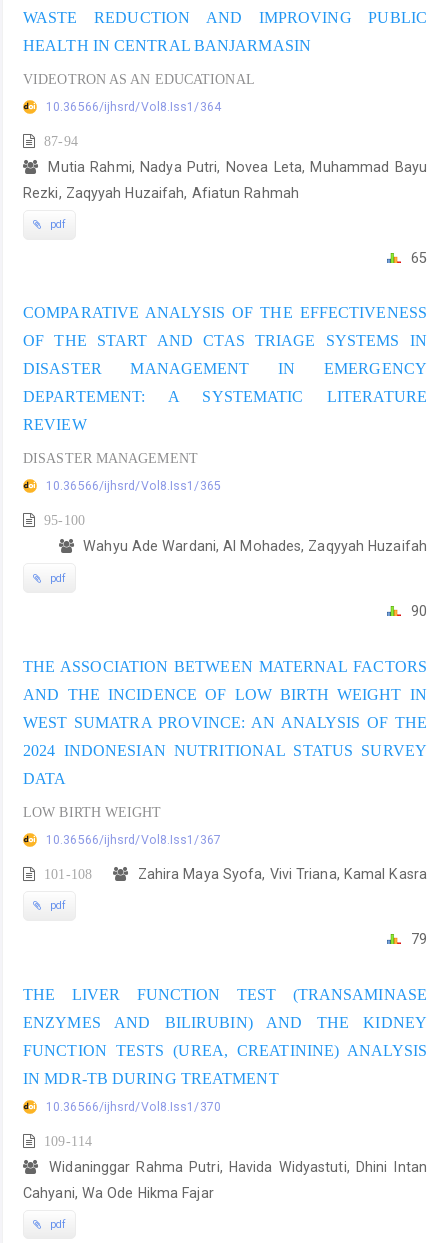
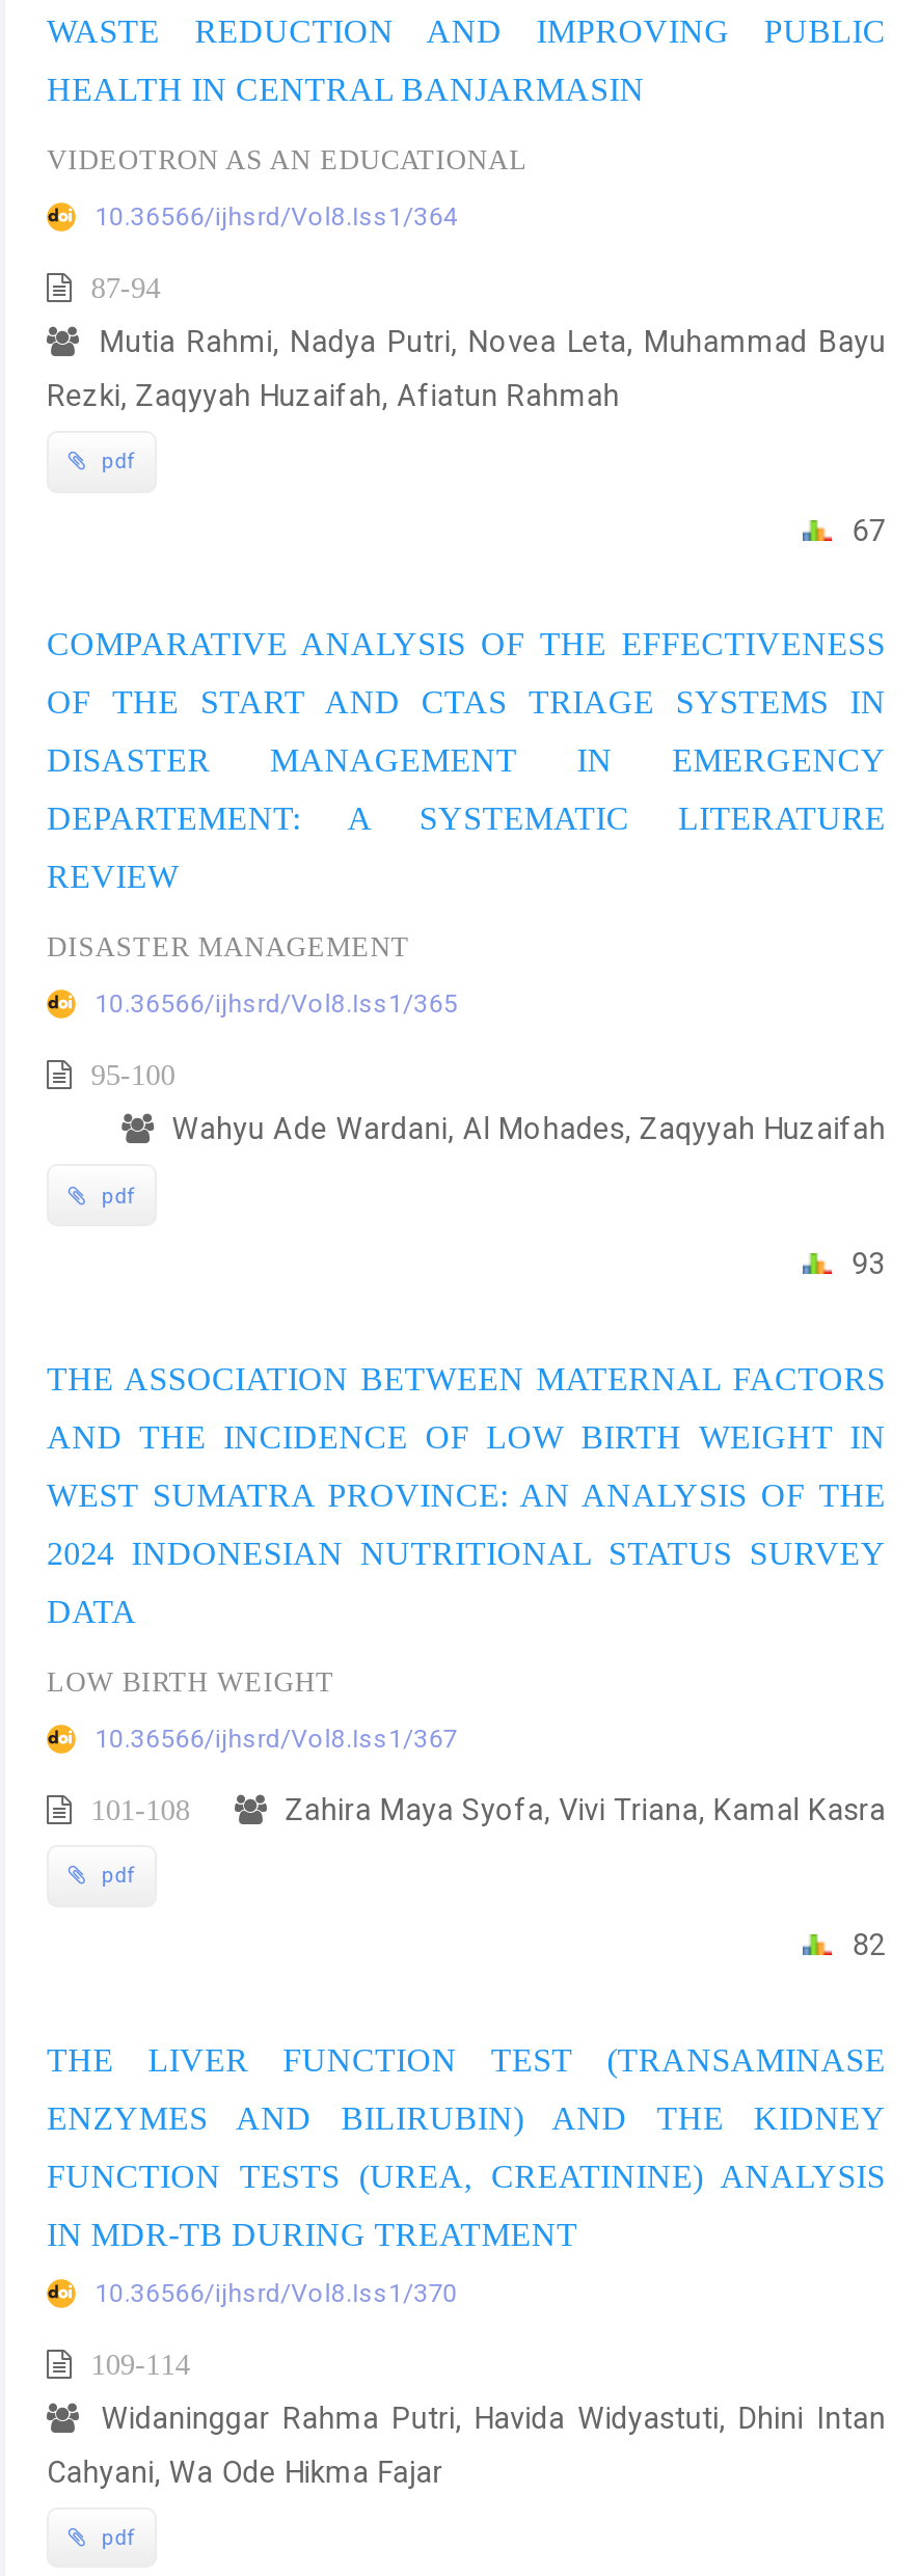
[411,250,427,266] 65 -> [852,513,886,547] 67
[411,603,427,619] 90 -> [852,1248,886,1281] 93
[411,931,427,947] 79 -> [852,1928,886,1961] 82

